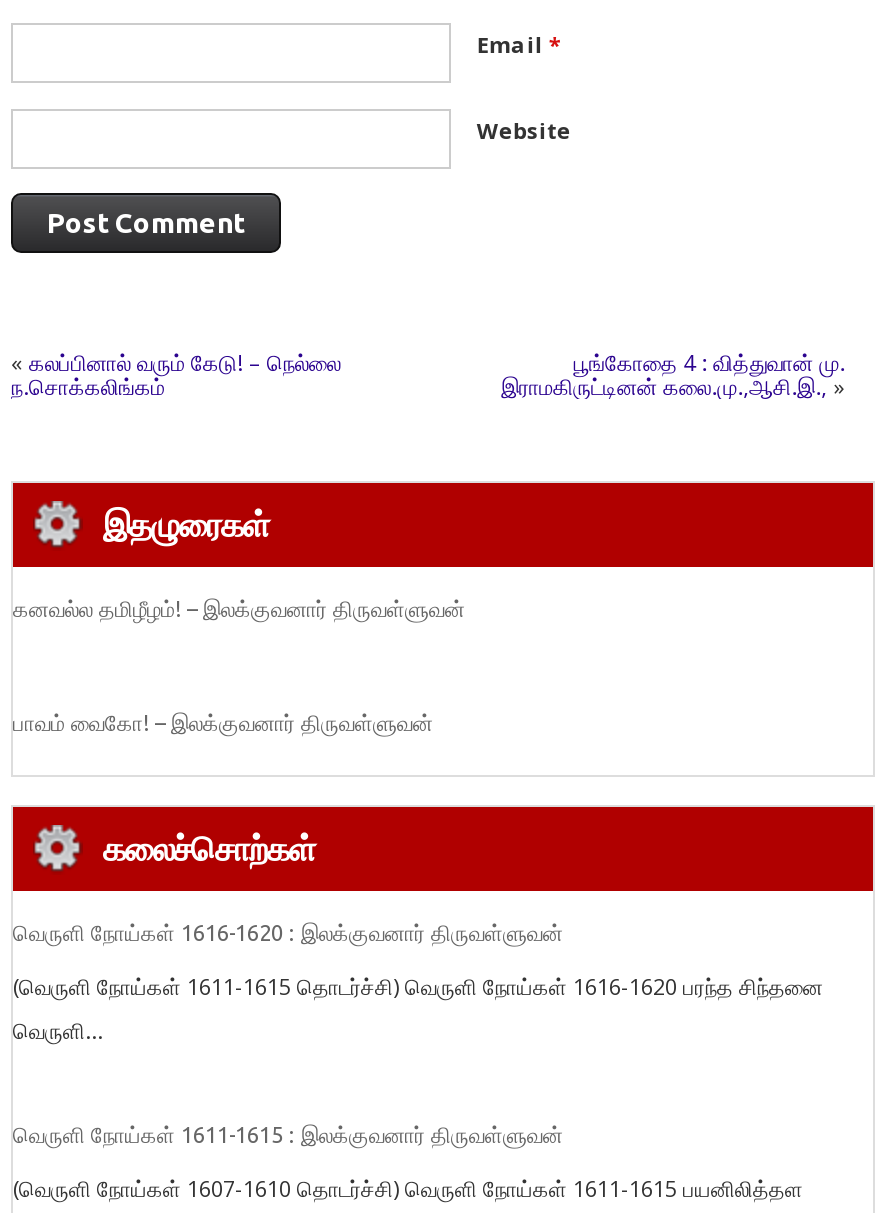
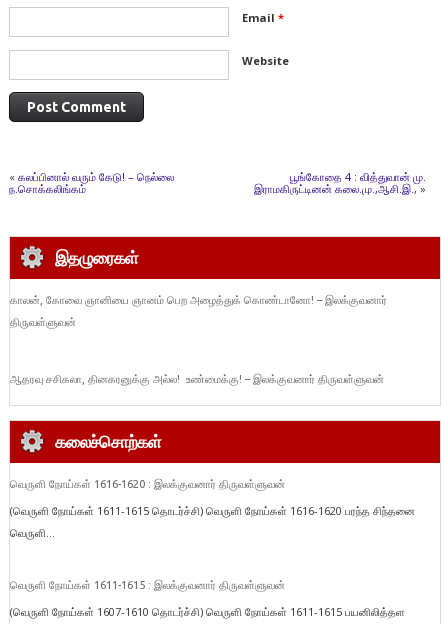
[13,597,465,621] கனவல்ல தமிழீழம்! – இலக்குவனார் திருவள்ளுவன் -> [10,294,387,328] காலன், கோவை ஞானியை ஞானம் பெற அழைத்துக் கொண்டானோ! – இலக்குவனார் | திருவள்ளுவன்
[13,711,433,735] பாவம் வைகோ! – இலக்குவனார் திருவள்ளுவன் -> [10,373,384,385] ஆதரவு சசிகலா, தினகரனுக்கு அல்ல! உண்மைக்கு! – இலக்குவனார் திருவள்ளுவன்

